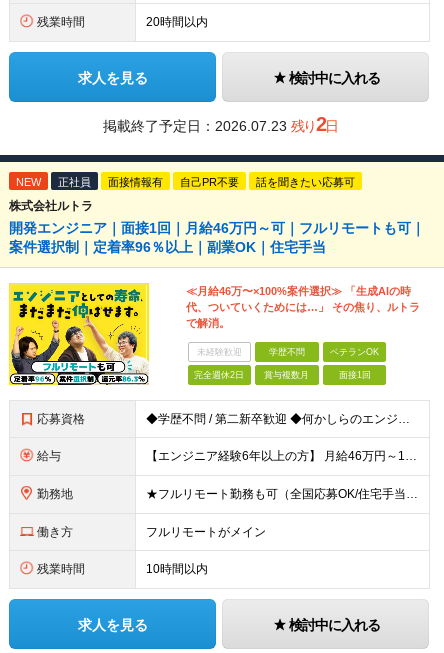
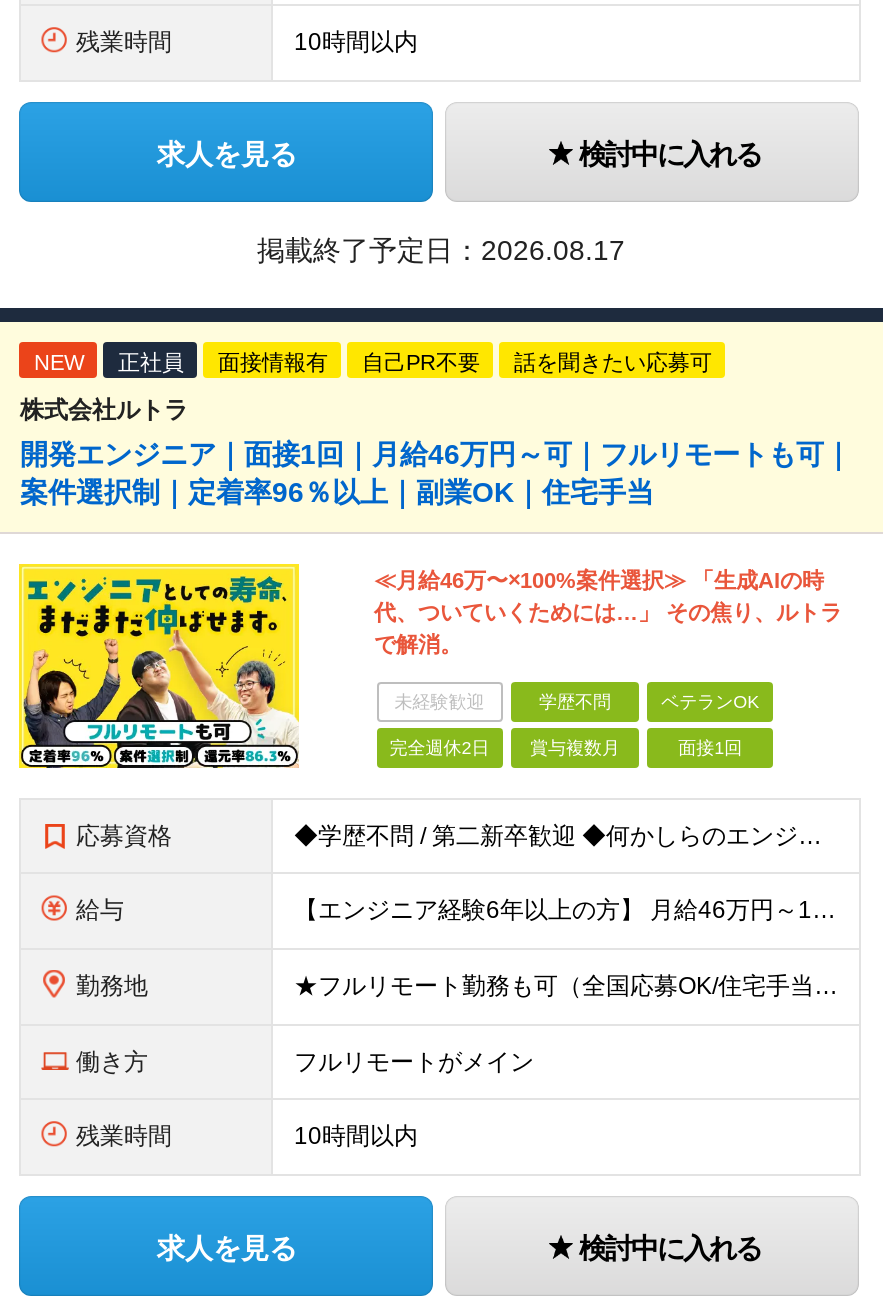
[146,15,208,29] 20時間以内 -> [294,28,418,56] 10時間以内
[102,113,337,135] 掲載終了予定日：2026.07.23 残り2日 -> [257,234,625,266] 掲載終了予定日：2026.08.17

